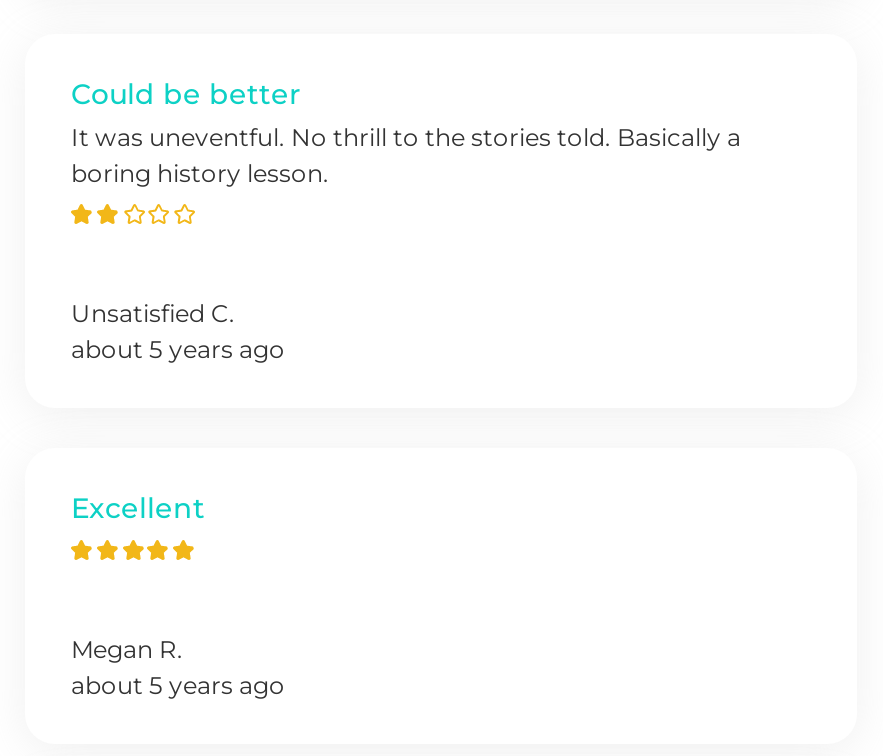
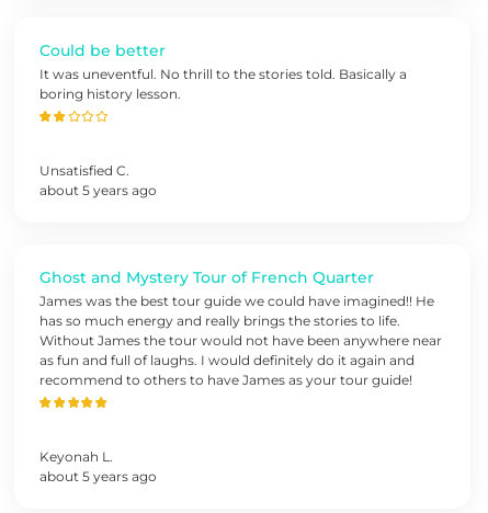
[71,490,205,526] Excellent -> [39,267,442,388] Ghost and Mystery Tour of French Quarter | James was the best tour guide we could have imagined!! He | has so much energy and really brings the stories to life. | Without James the tour would not have been anywhere near | as fun and full of laughs. I would definitely do it again and | recommend to others to have James as your tour guide!
[71,634,183,664] Megan R. -> [39,448,113,465] Keyonah L.

